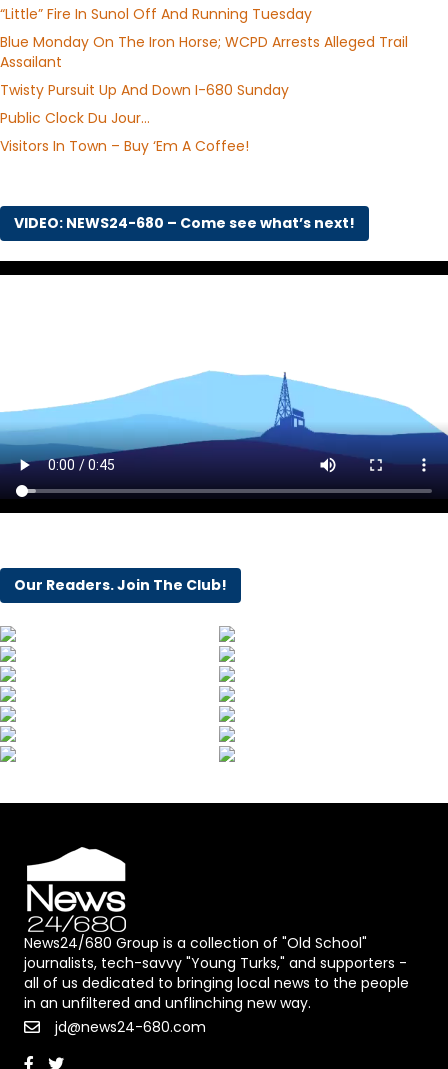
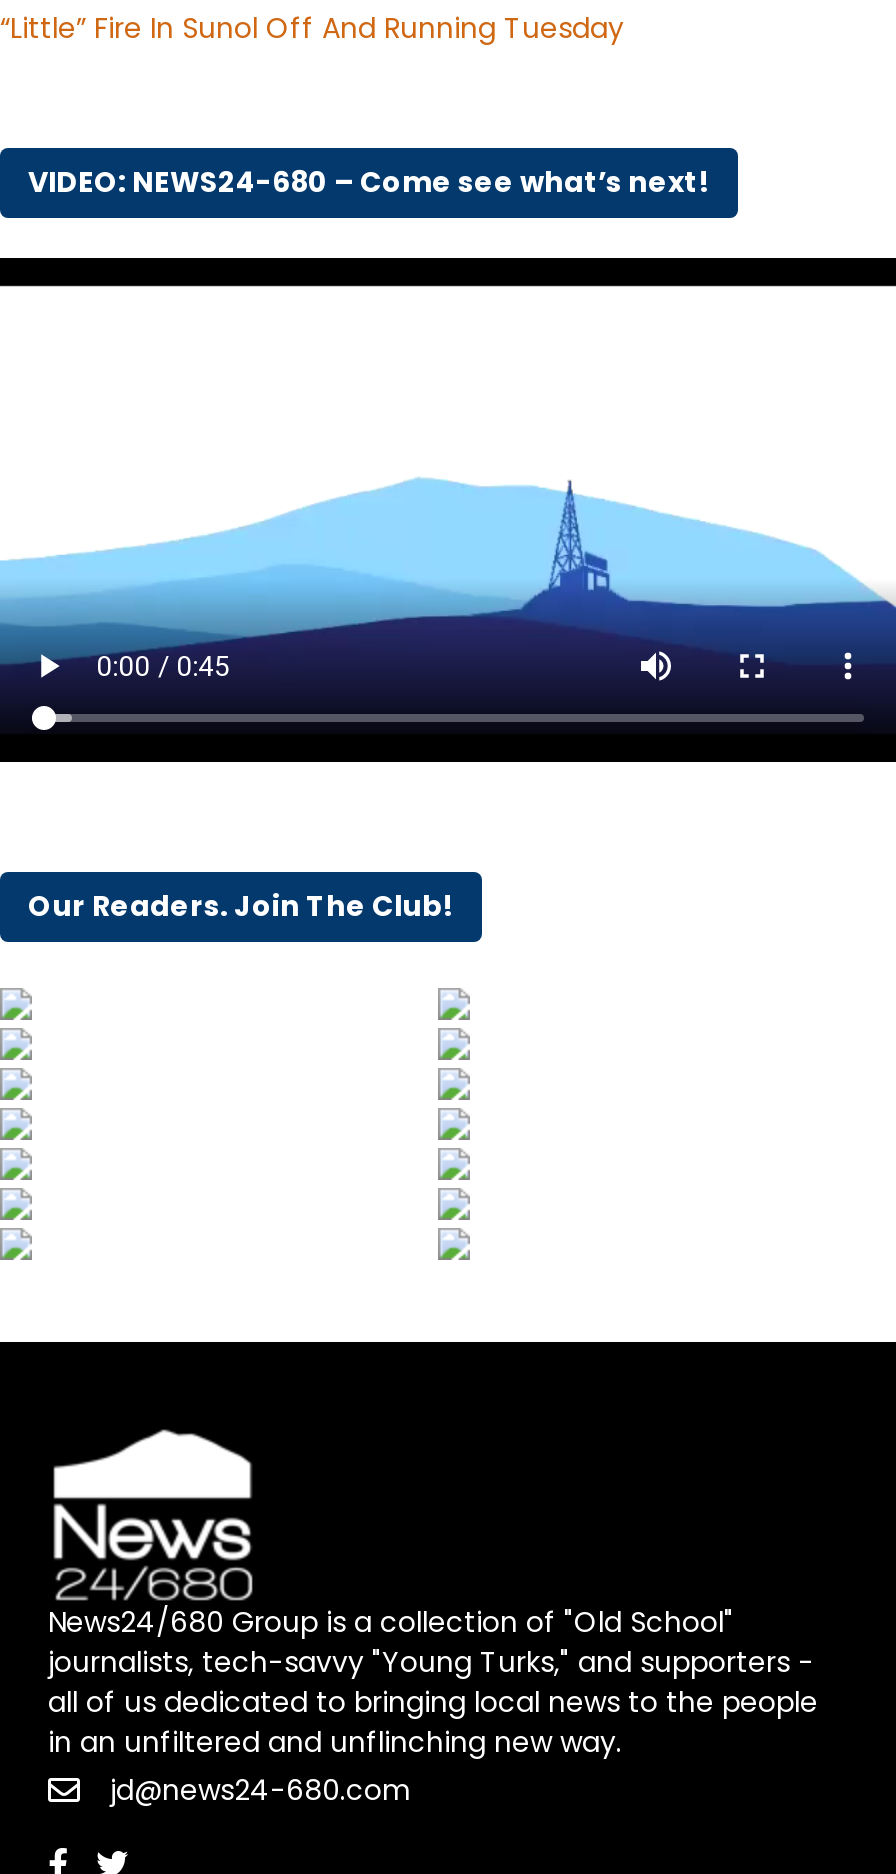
[0,32,408,156] Blue Monday On The Iron Horse; WCPD Arrests Alleged Trail | Assailant | Twisty Pursuit Up And Down I-680 Sunday | Public Clock Du Jour… | Visitors In Town – Buy ‘Em A Coffee! -> none

